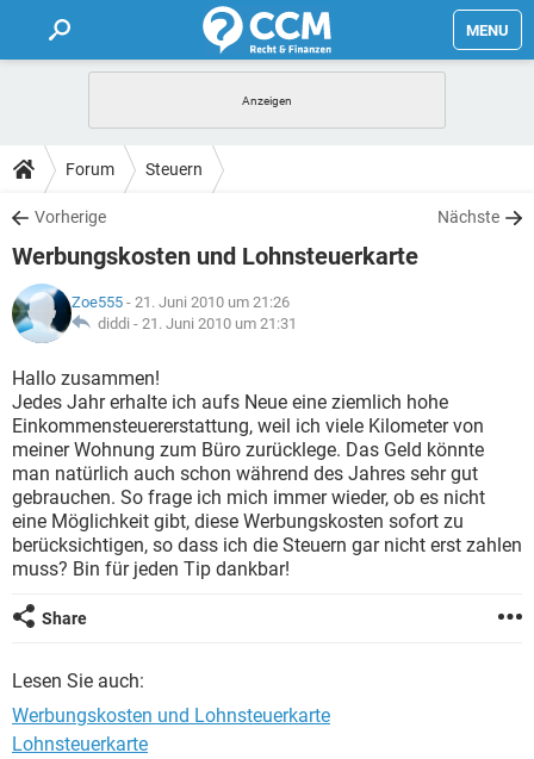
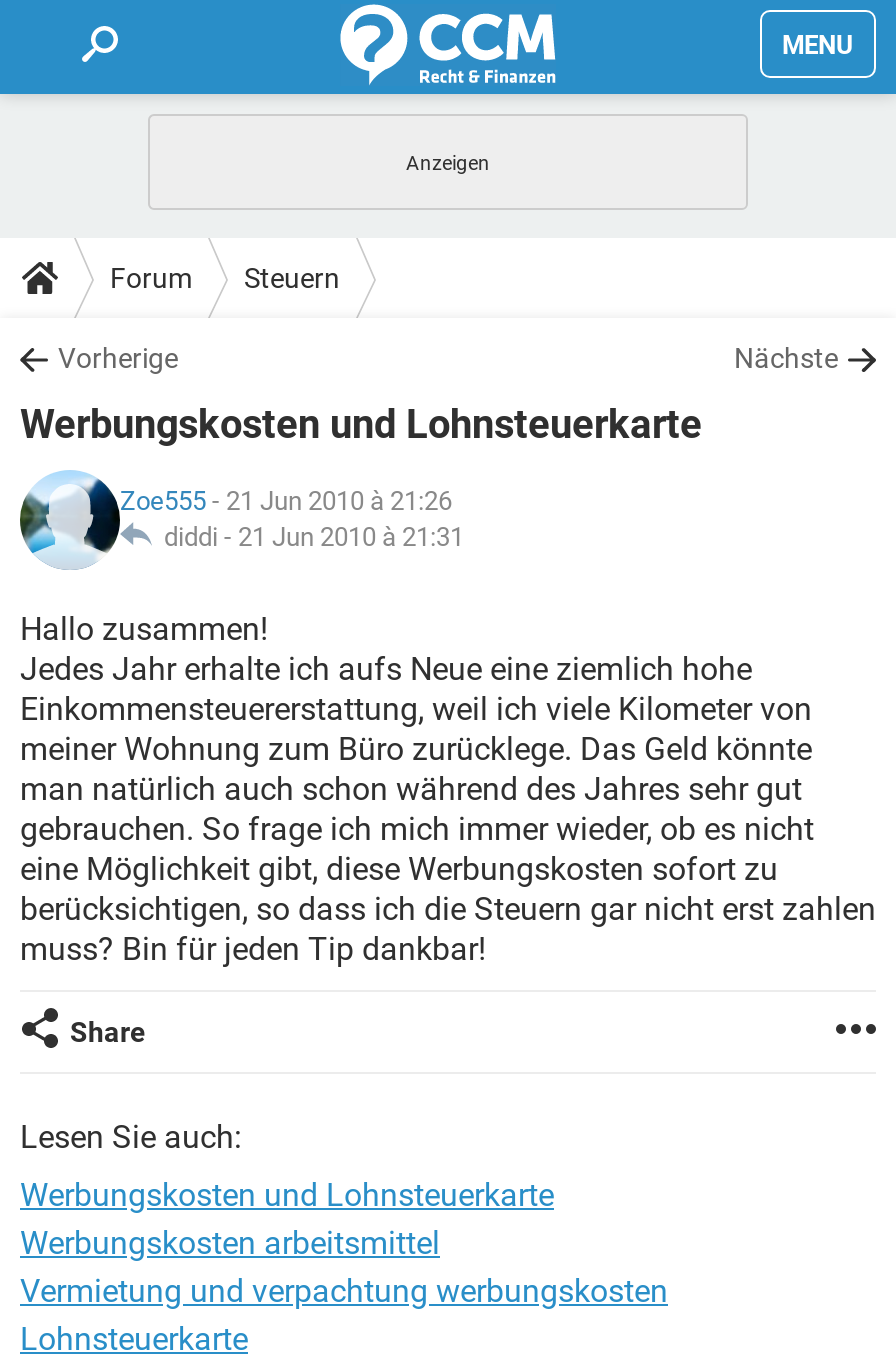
[72,293,290,311] Zoe555 - 21. Juni 2010 um 21:26 -> [120,486,452,516] Zoe555 - 21 Jun 2010 à 21:26
[91,315,297,332] diddi - 21. Juni 2010 um 21:31 -> [152,522,464,552] diddi - 21 Jun 2010 à 21:31
none -> [20,1224,668,1310] Werbungskosten arbeitsmittel | Vermietung und verpachtung werbungskosten

